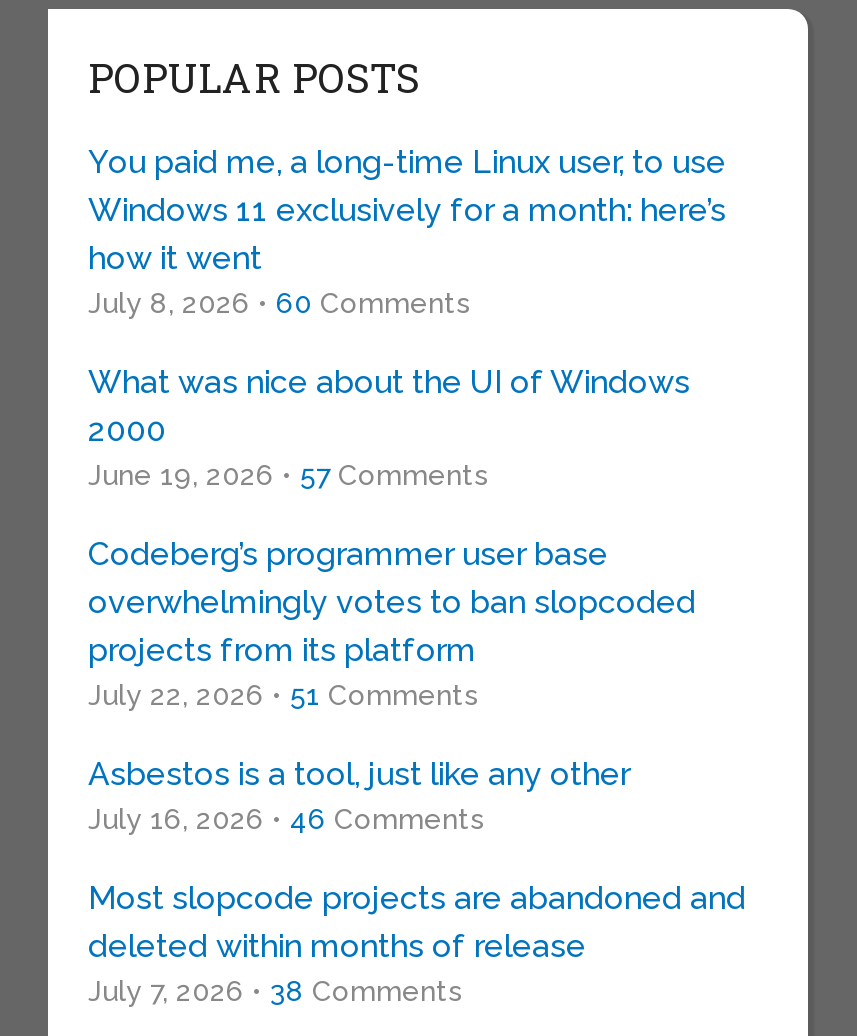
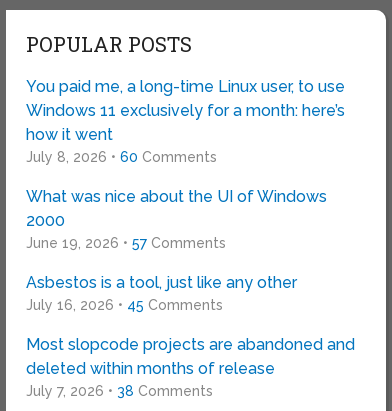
[88,535,696,711] Codeberg’s programmer user base | overwhelmingly votes to ban slopcoded | projects from its platform | July 22, 2026 • 51 Comments -> none
[88,803,484,835] July 16, 2026 • 46 Comments -> [26,297,223,313] July 16, 2026 • 45 Comments

